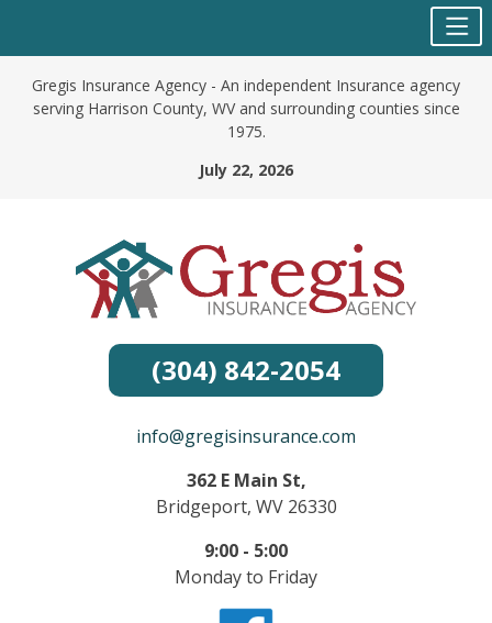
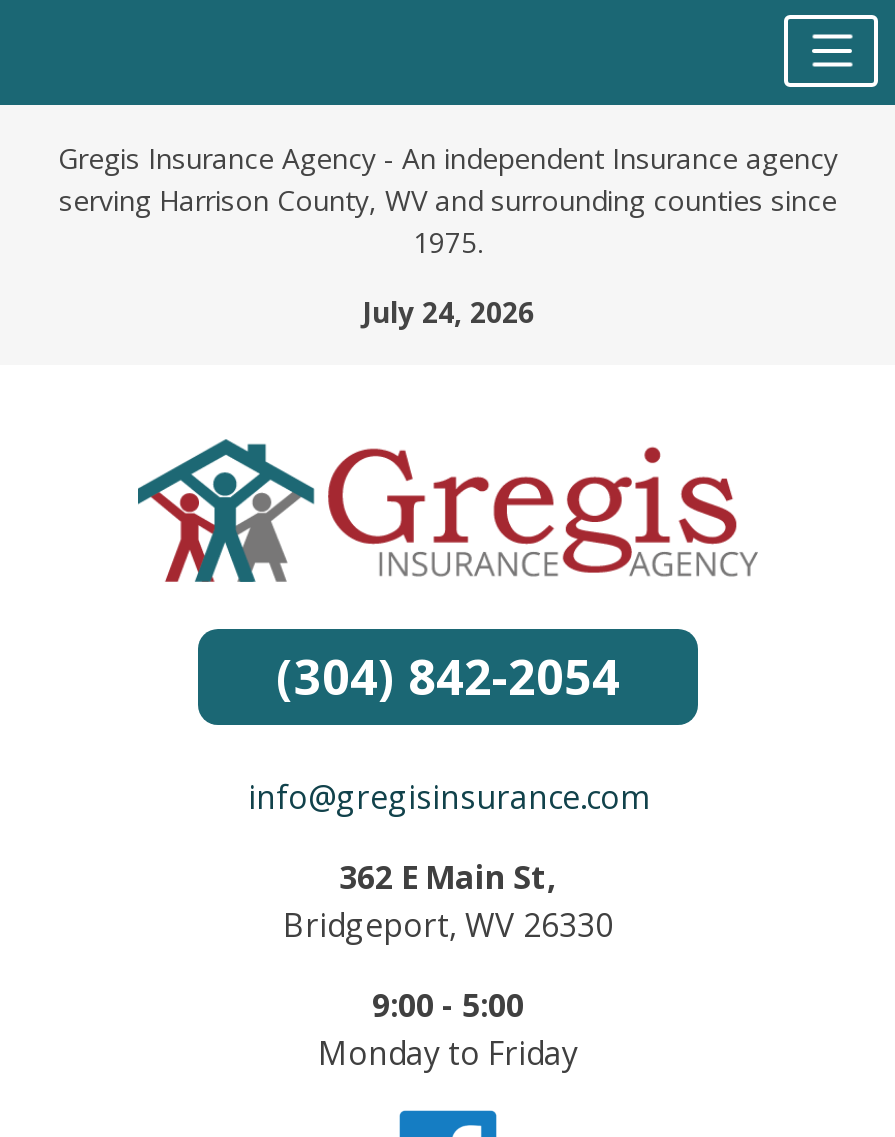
[199,159,293,180] July 22, 2026 -> [362,292,534,330] July 24, 2026

